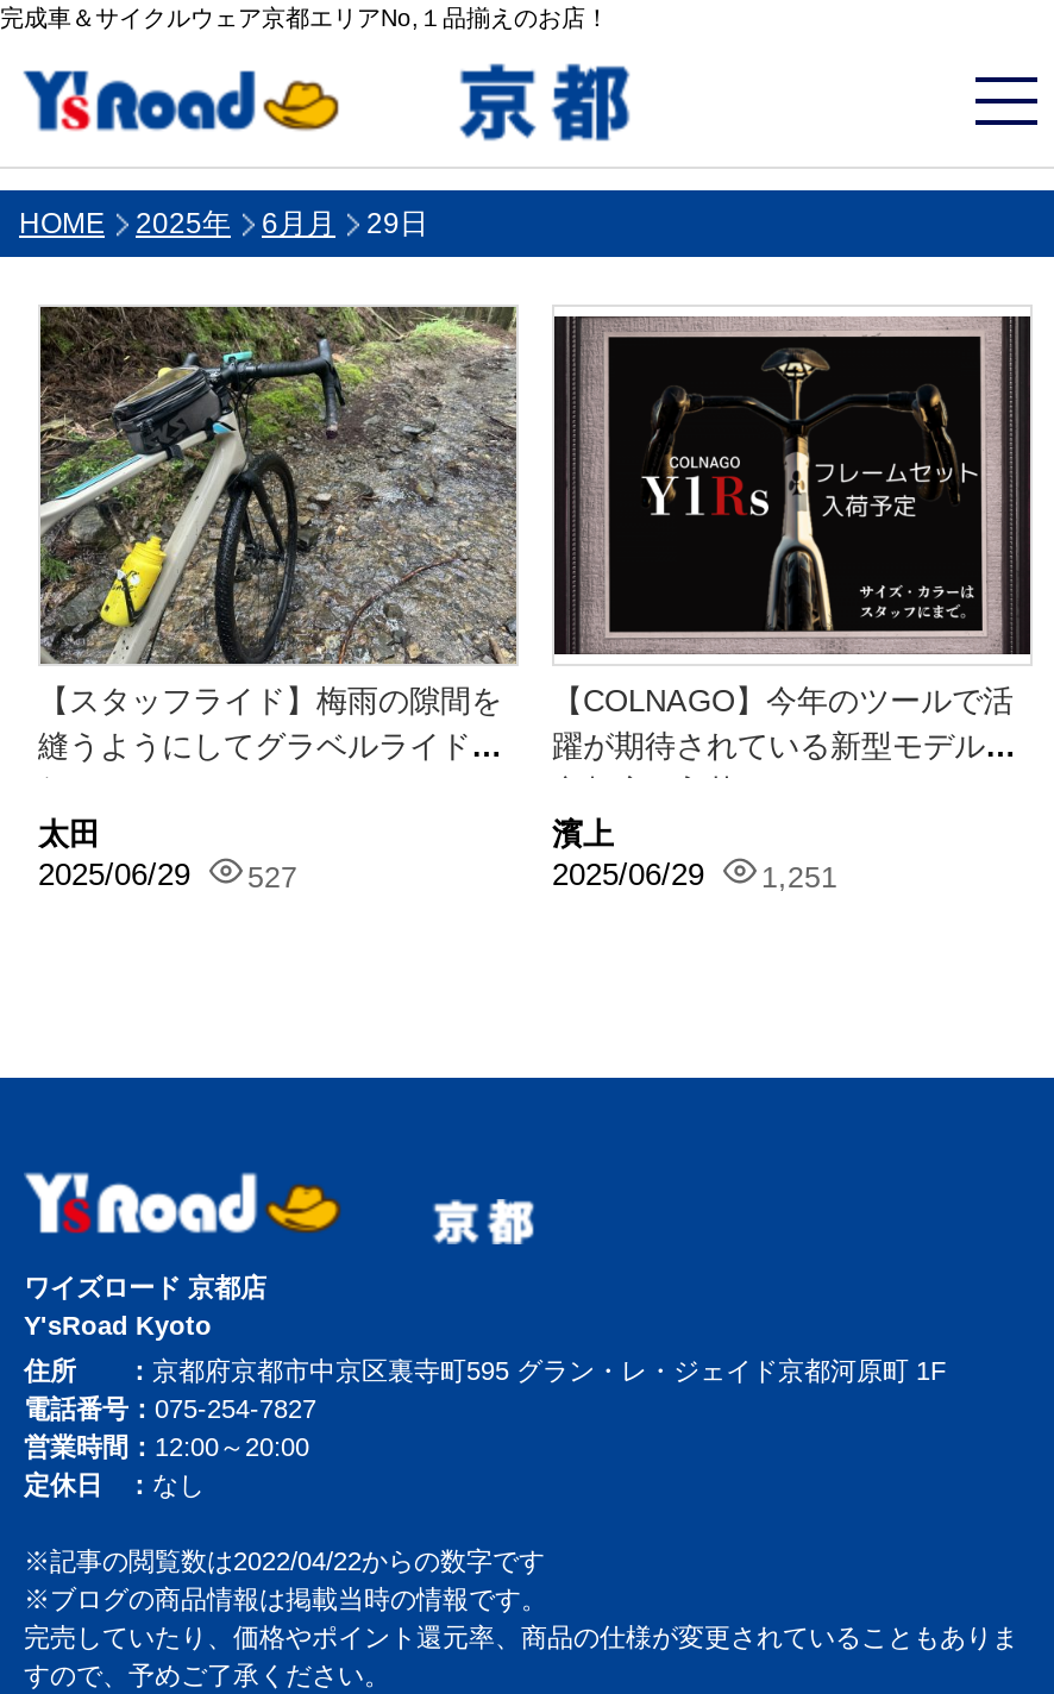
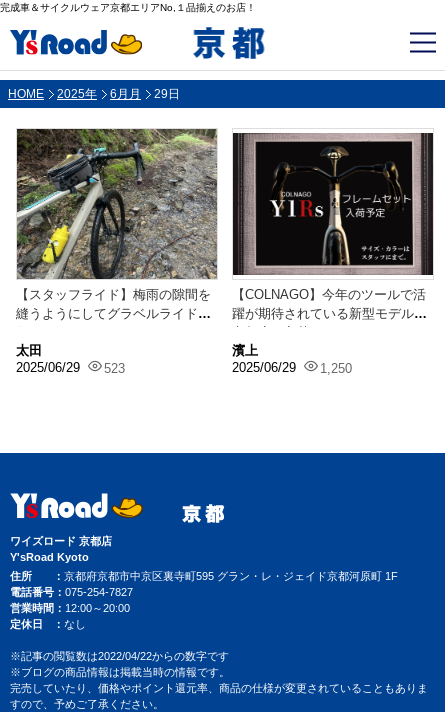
[38,857,297,895] 2025/06/29 527 -> [16,360,125,376] 2025/06/29 523
[552,857,837,895] 2025/06/29 1,251 -> [232,360,352,376] 2025/06/29 1,250

